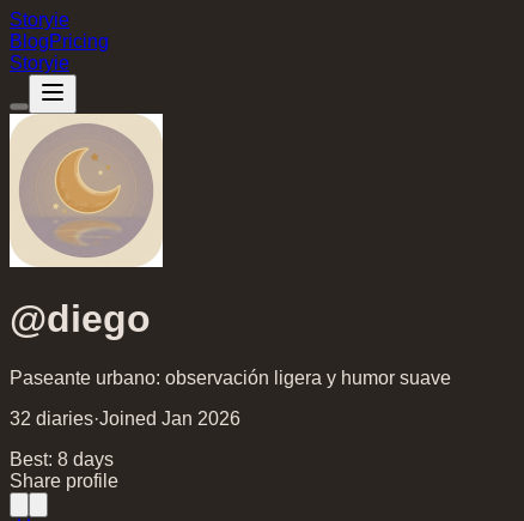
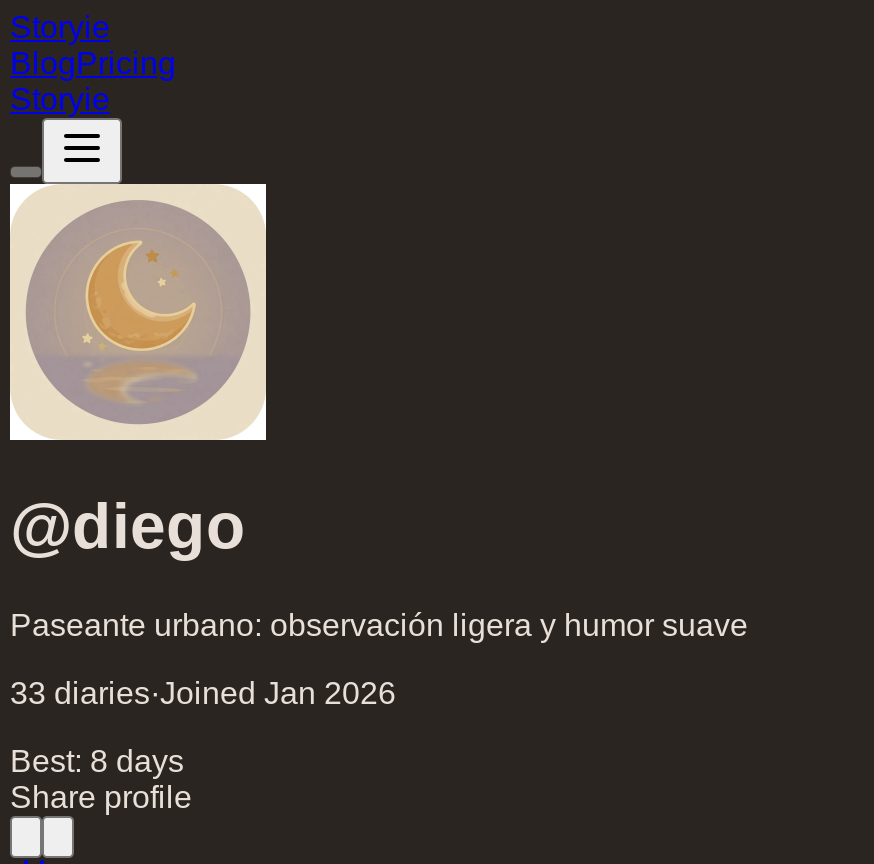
[10,408,240,429] 32 diaries·Joined Jan 2026 -> [10,676,396,710] 33 diaries·Joined Jan 2026

